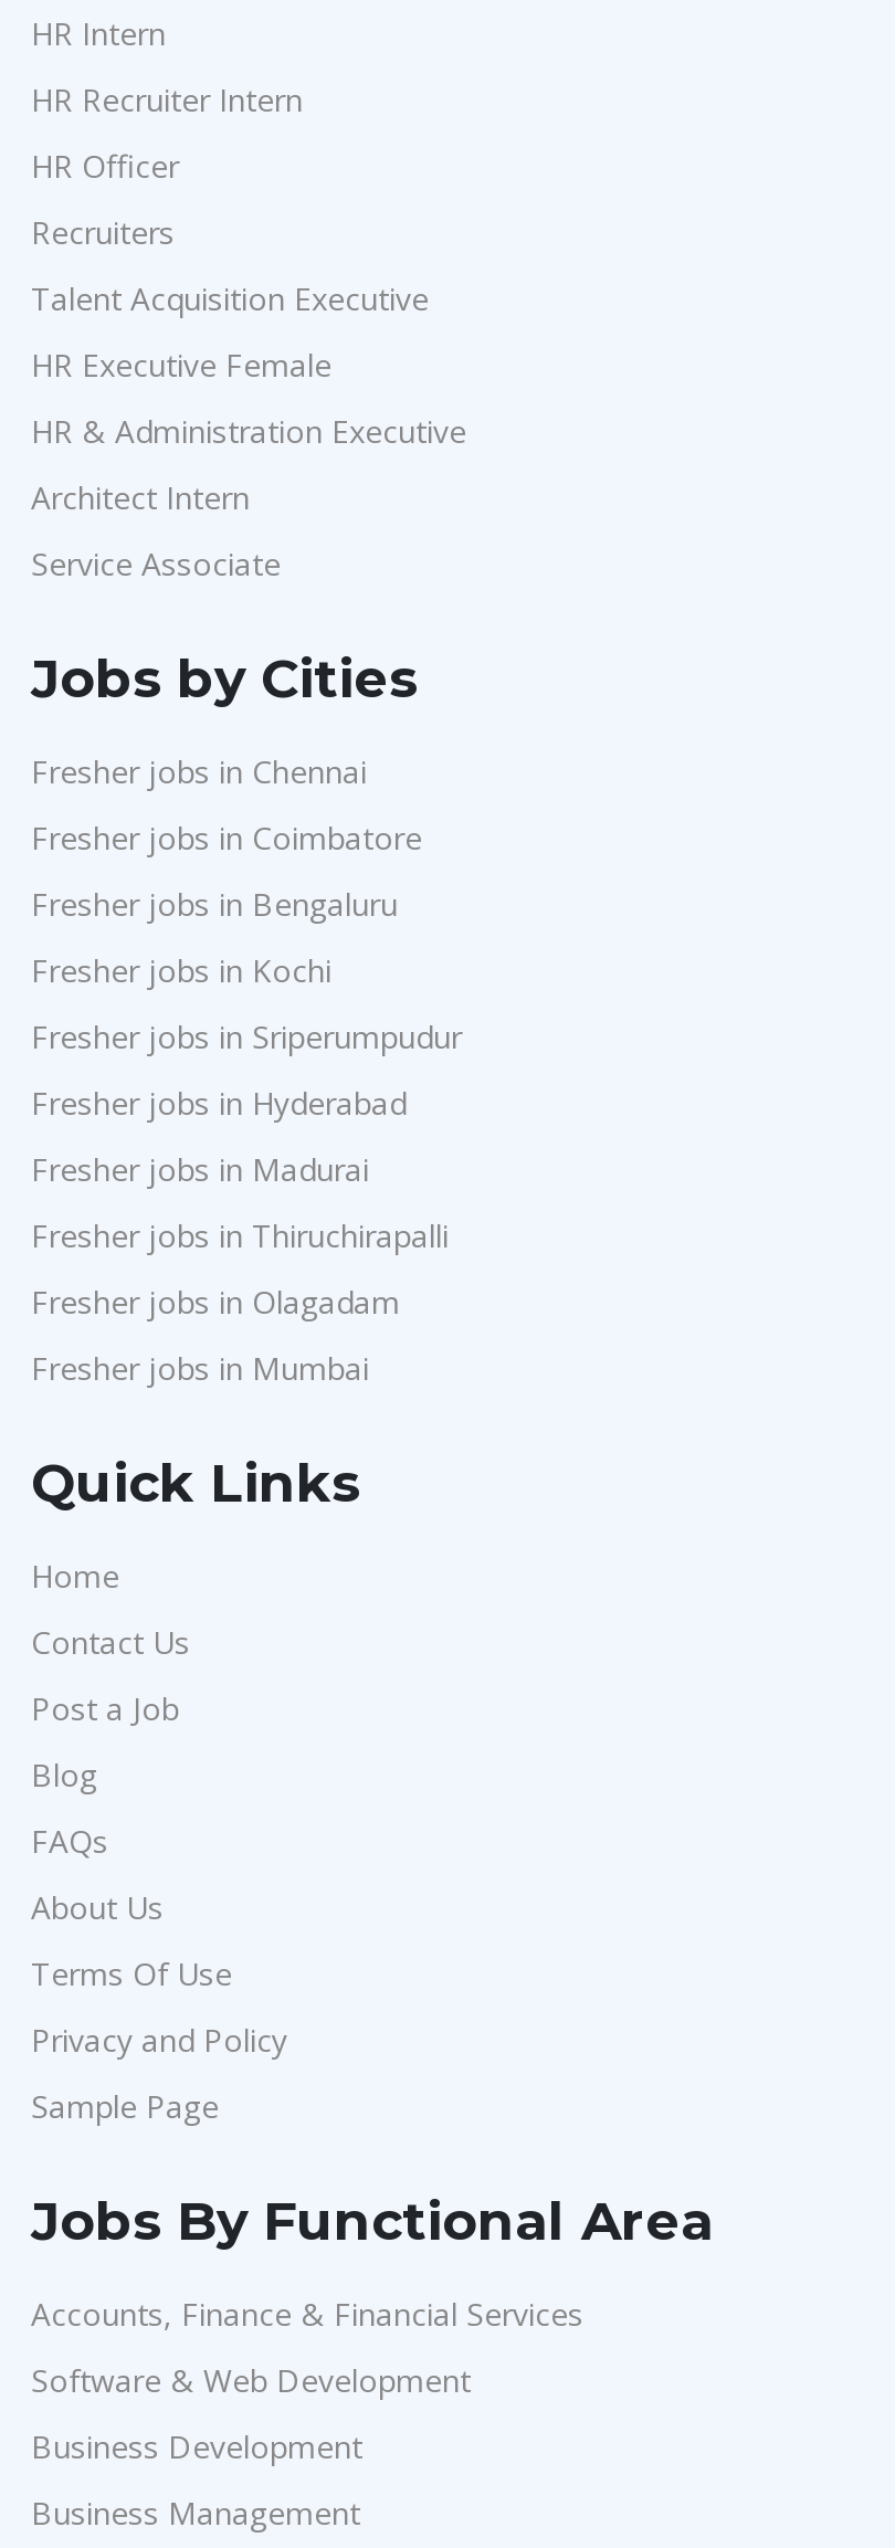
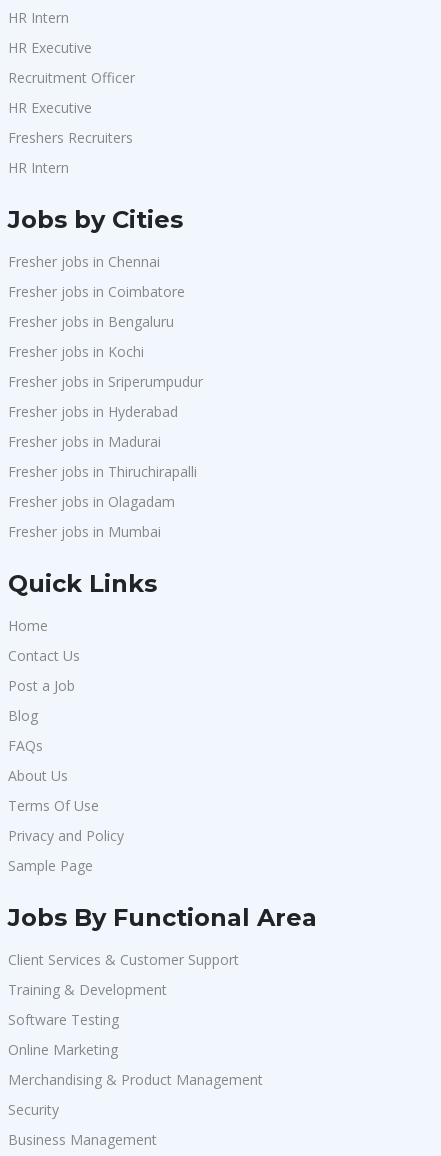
[31,79,466,585] HR Recruiter Intern | HR Officer | Recruiters | Talent Acquisition Executive | HR Executive Female | HR & Administration Executive | Architect Intern | Service Associate -> [8,38,135,177] HR Executive | Recruitment Officer | HR Executive | Freshers Recruiters | HR Intern
moved [31,647,714,2253] -> [8,205,317,932]: Jobs by Cities | Fresher jobs in Chennai | Fresher jobs in Coimbatore | ... | Sample Page | Jobs By Functional Area
[31,2293,583,2468] Accounts, Finance & Financial Services | Software & Web Development | Business Development -> [8,950,263,1119] Client Services & Customer Support | Training & Development | Software Testing | Online Marketing | Merchandising & Product Management | Security

